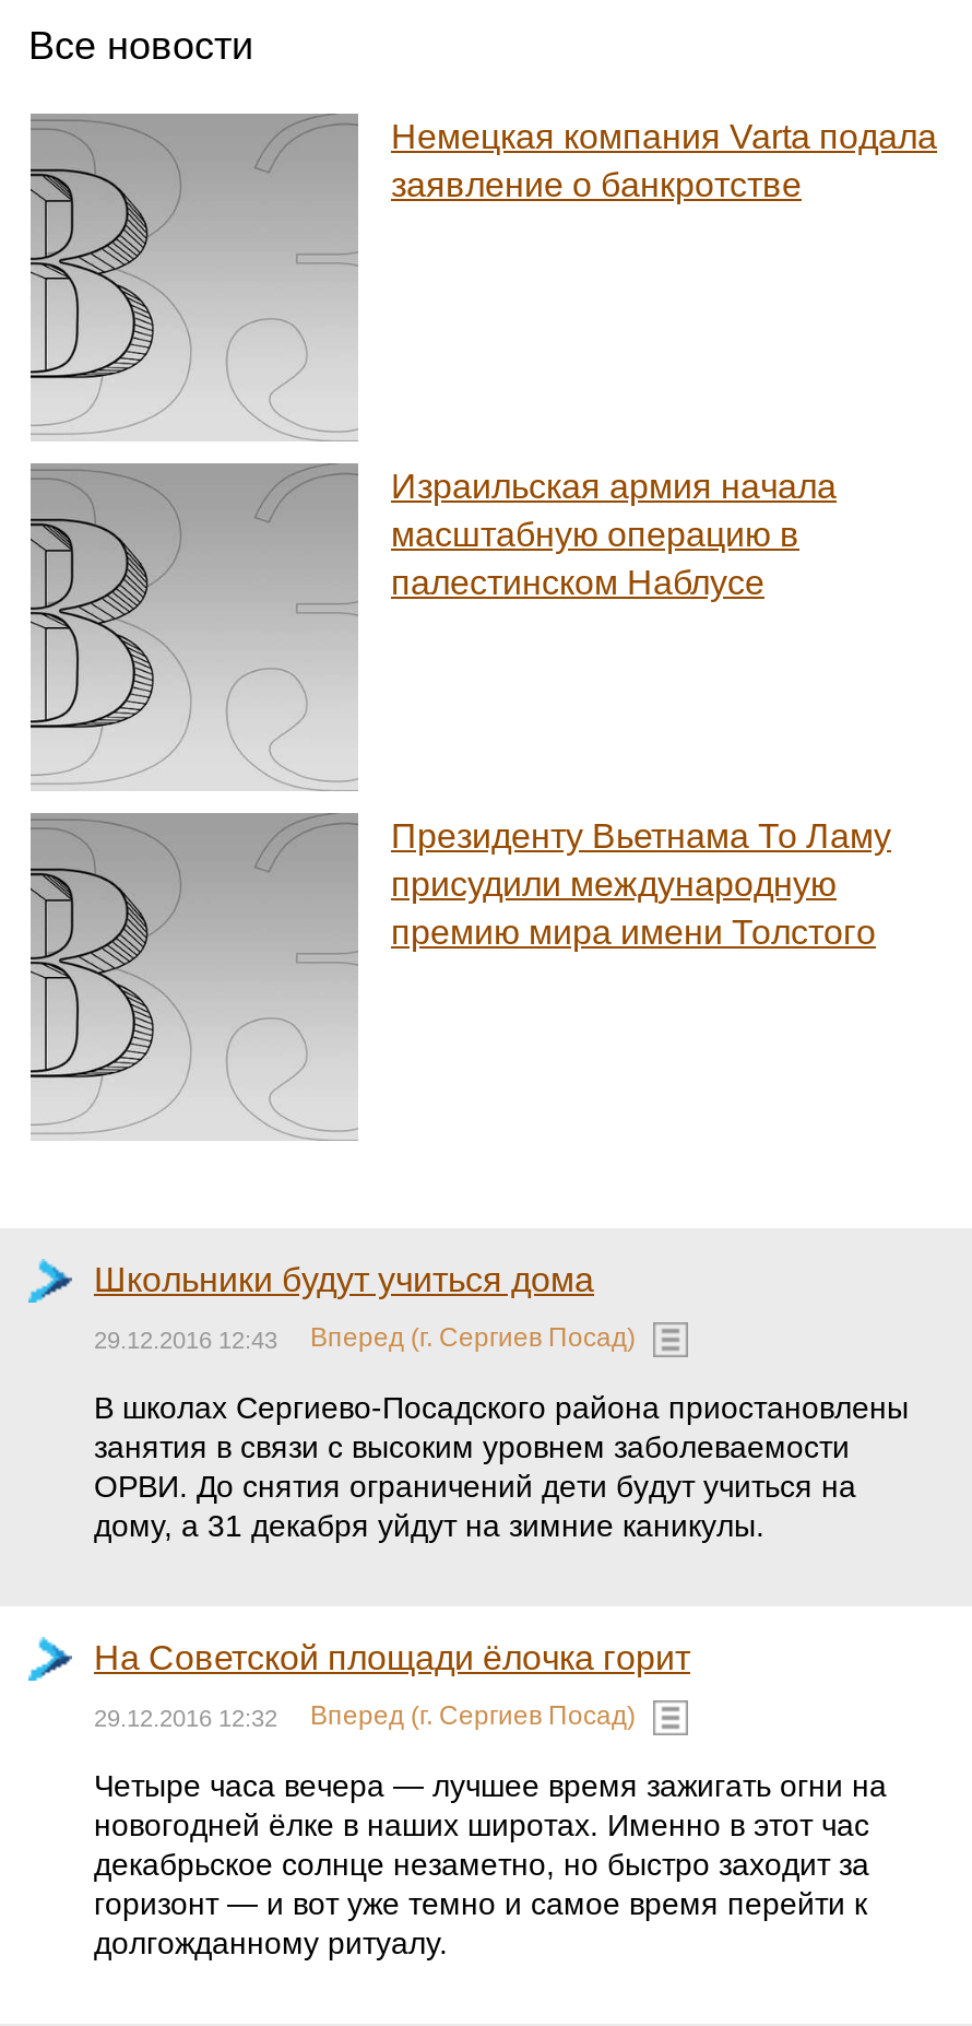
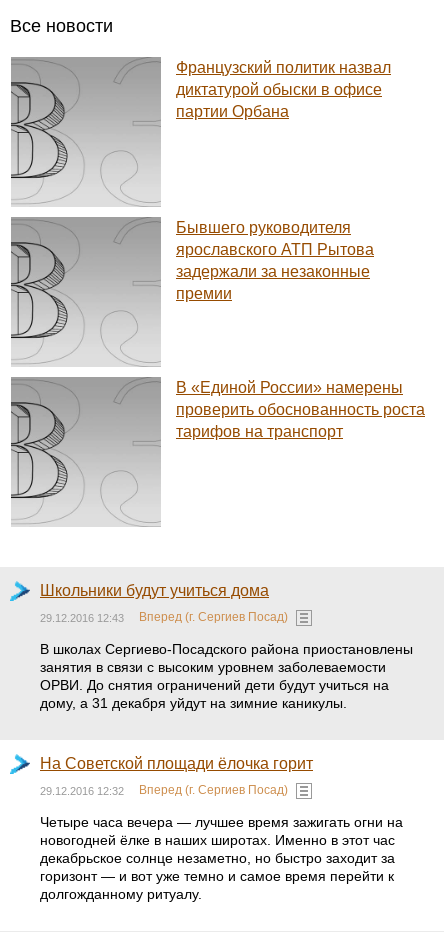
[391,118,937,203] Немецкая компания Varta подала | заявление о банкротстве -> [176,59,391,120] Французский политик назвал | диктатурой обыски в офисе | партии Орбана
[391,468,837,601] Израильская армия начала | масштабную операцию в | палестинском Наблусе -> [176,219,374,302] Бывшего руководителя | ярославского АТП Рытова | задержали за незаконные | премии
[391,817,891,951] Президенту Вьетнама То Ламу | присудили международную | премию мира имени Толстого -> [176,379,425,440] В «Единой России» намерены | проверить обоснованность роста | тарифов на транспорт

